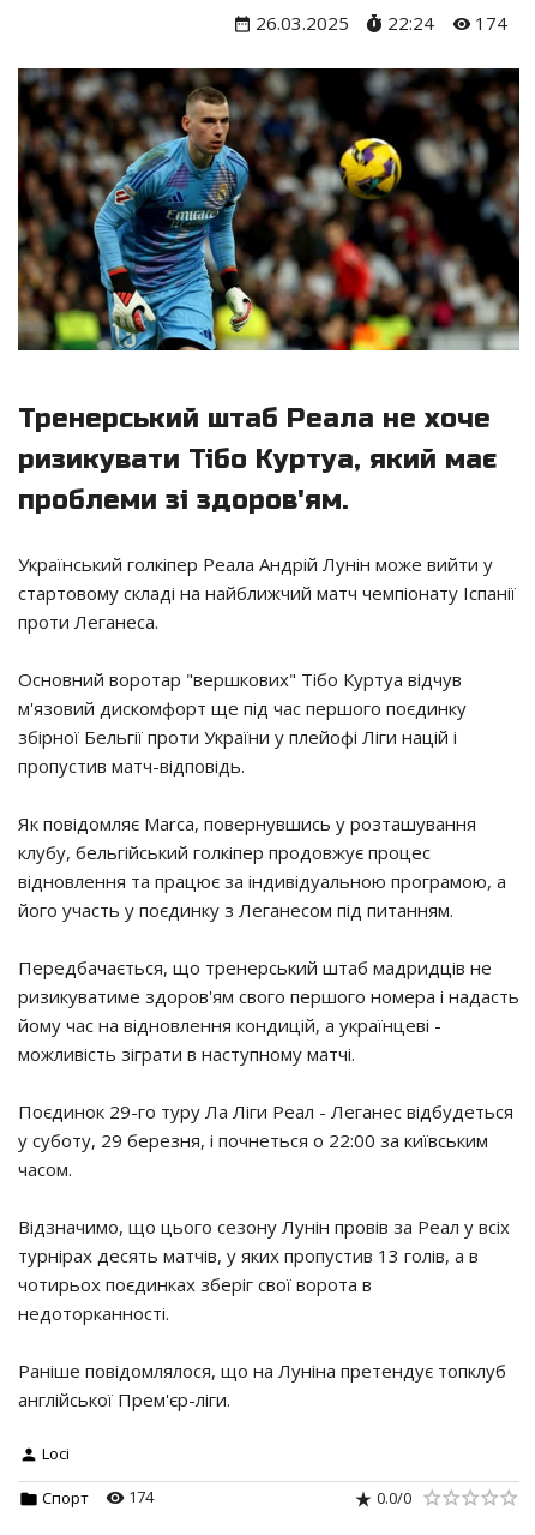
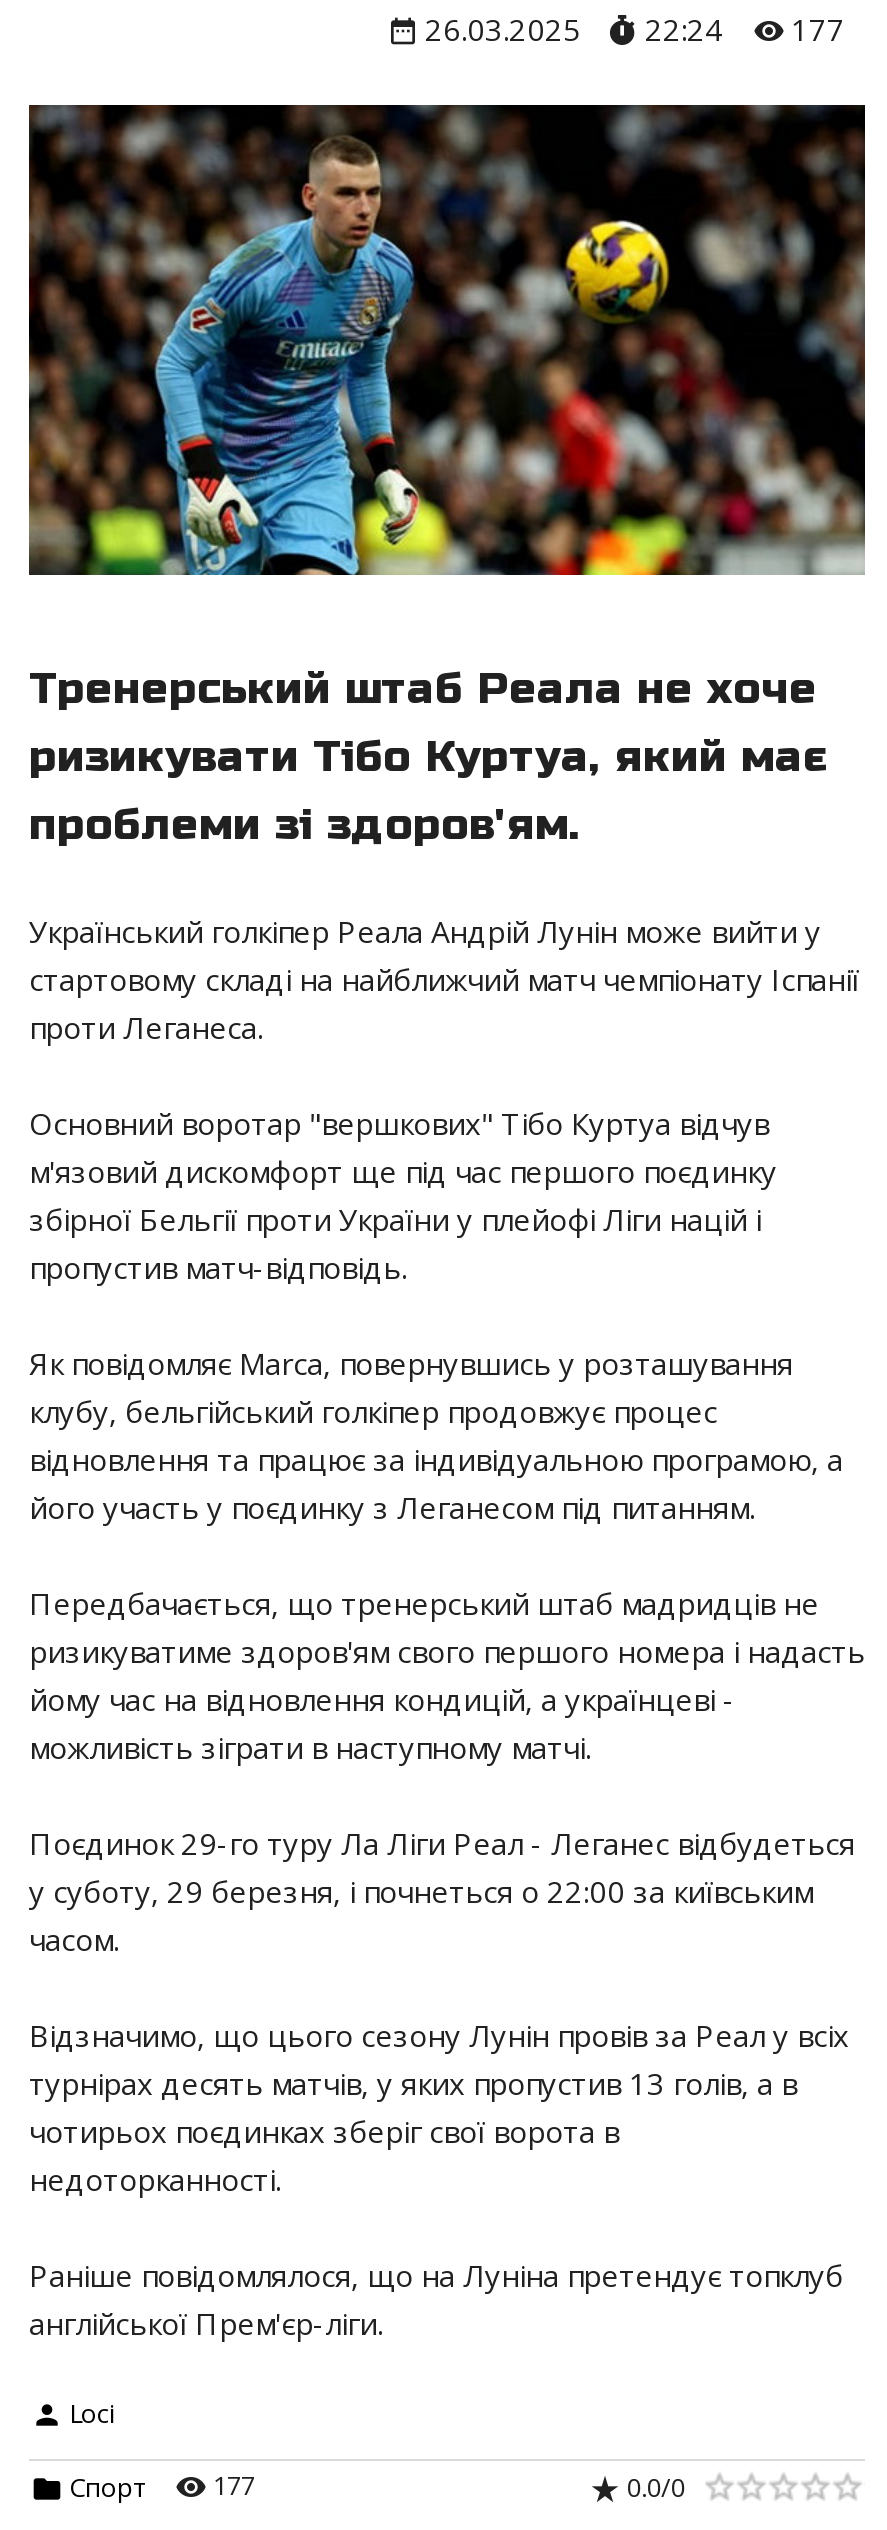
[256,11,507,35] 26.03.2025 22:24 174 -> [425,9,845,49] 26.03.2025 22:24 177
[42,1486,154,1509] Спорт 174 -> [69,2467,255,2505] Спорт 177

